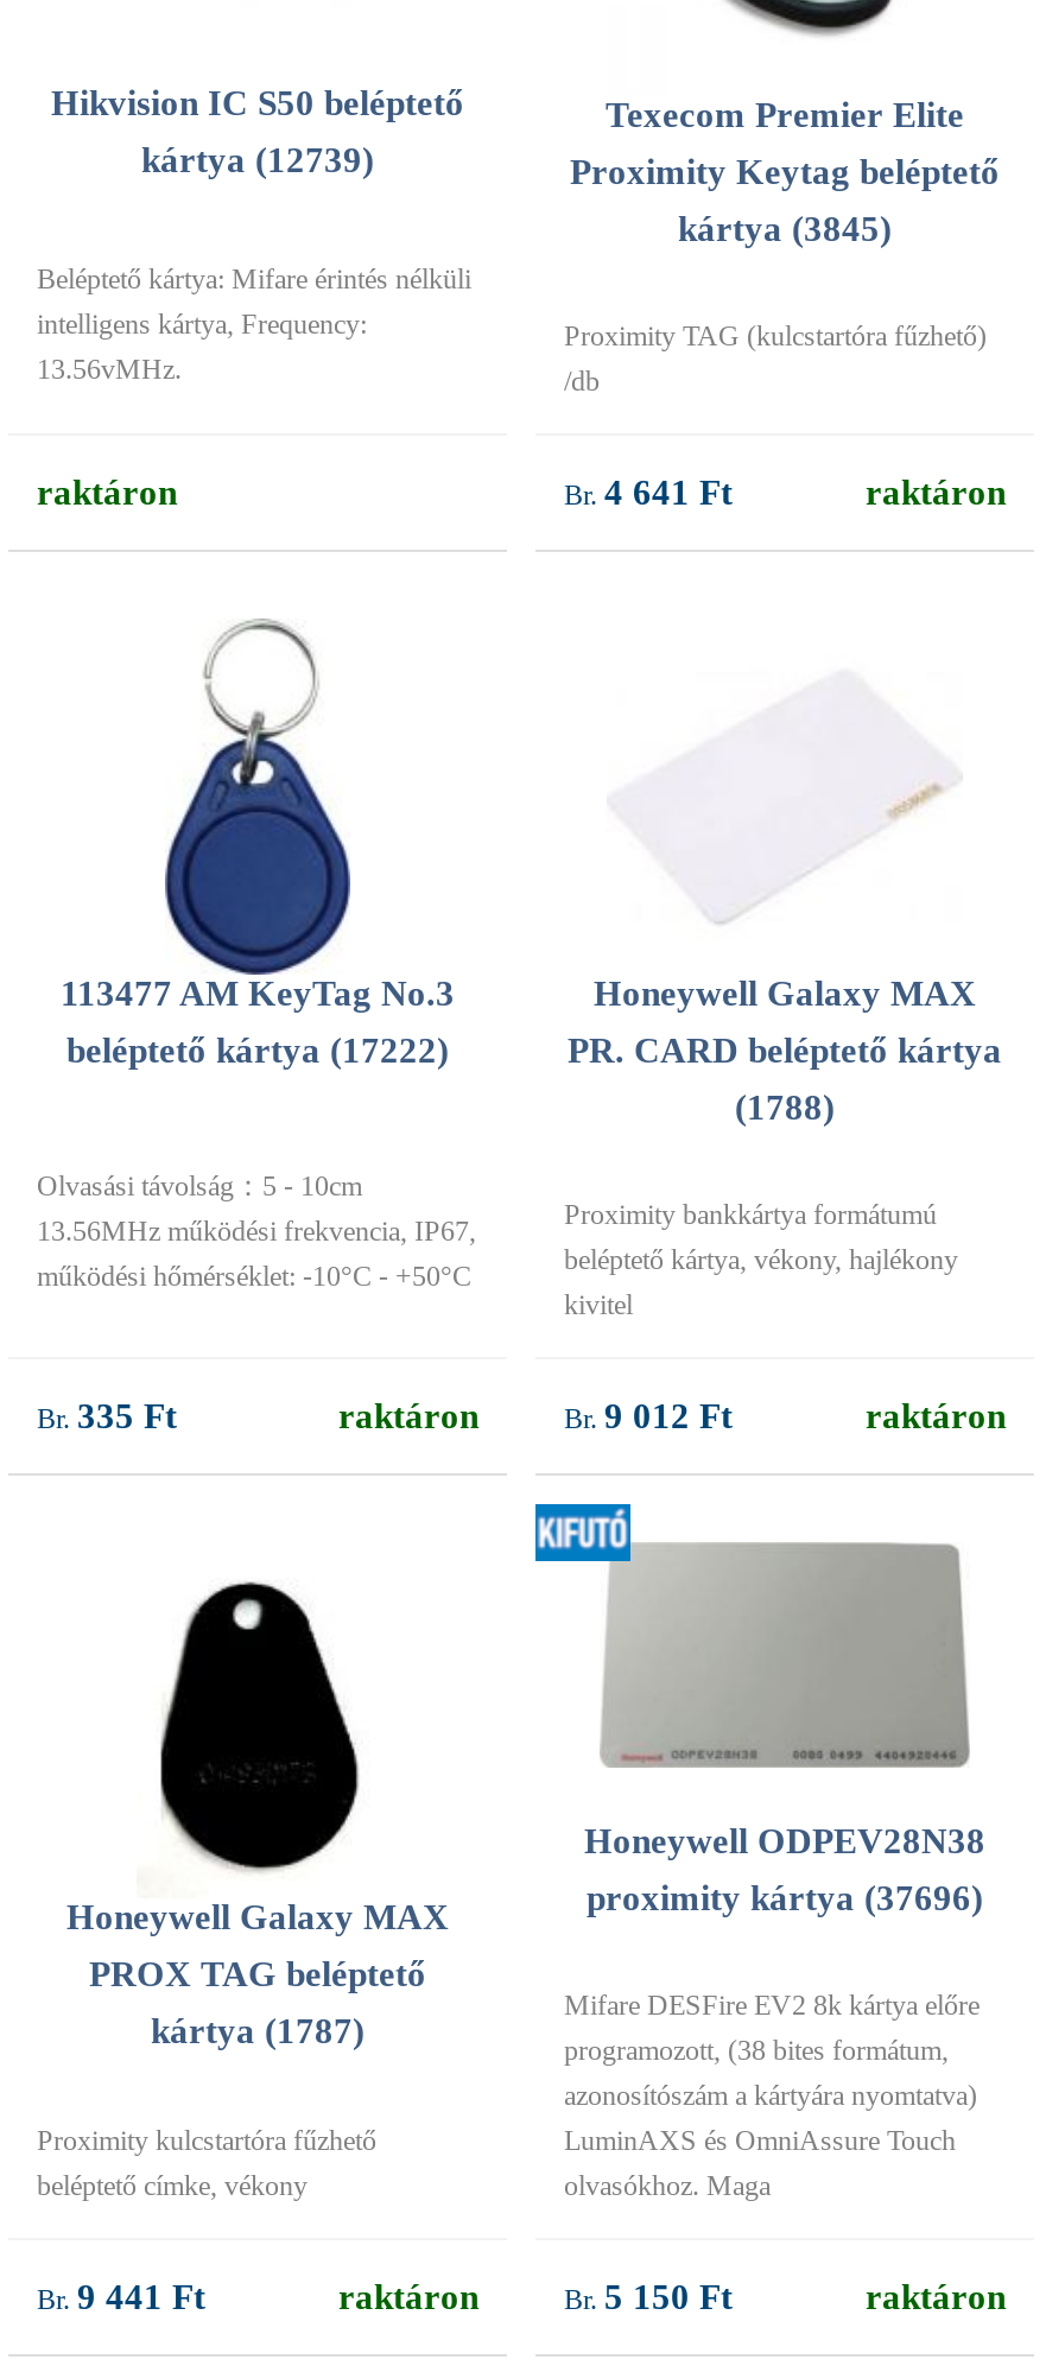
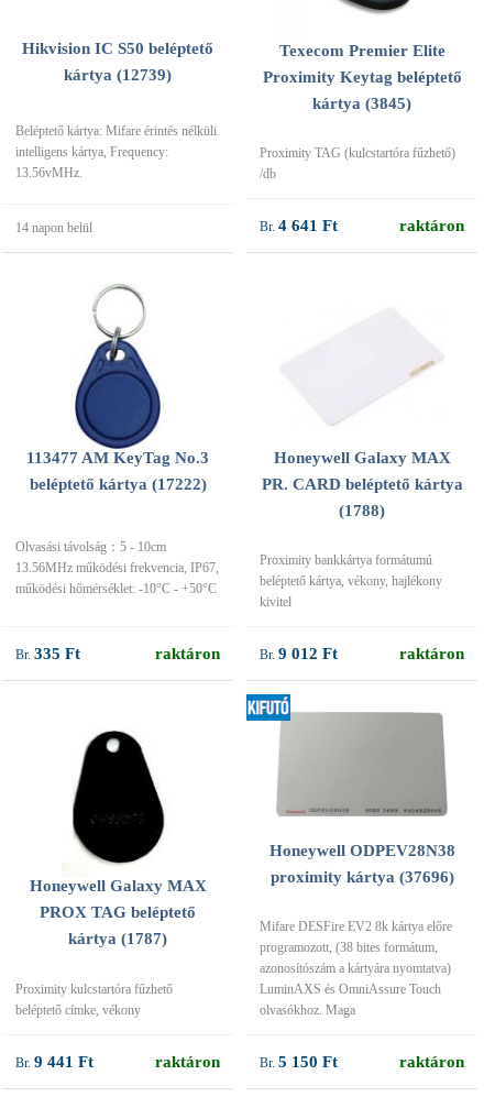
[37,474,177,512] raktáron -> [15,220,92,235] 14 napon belül

